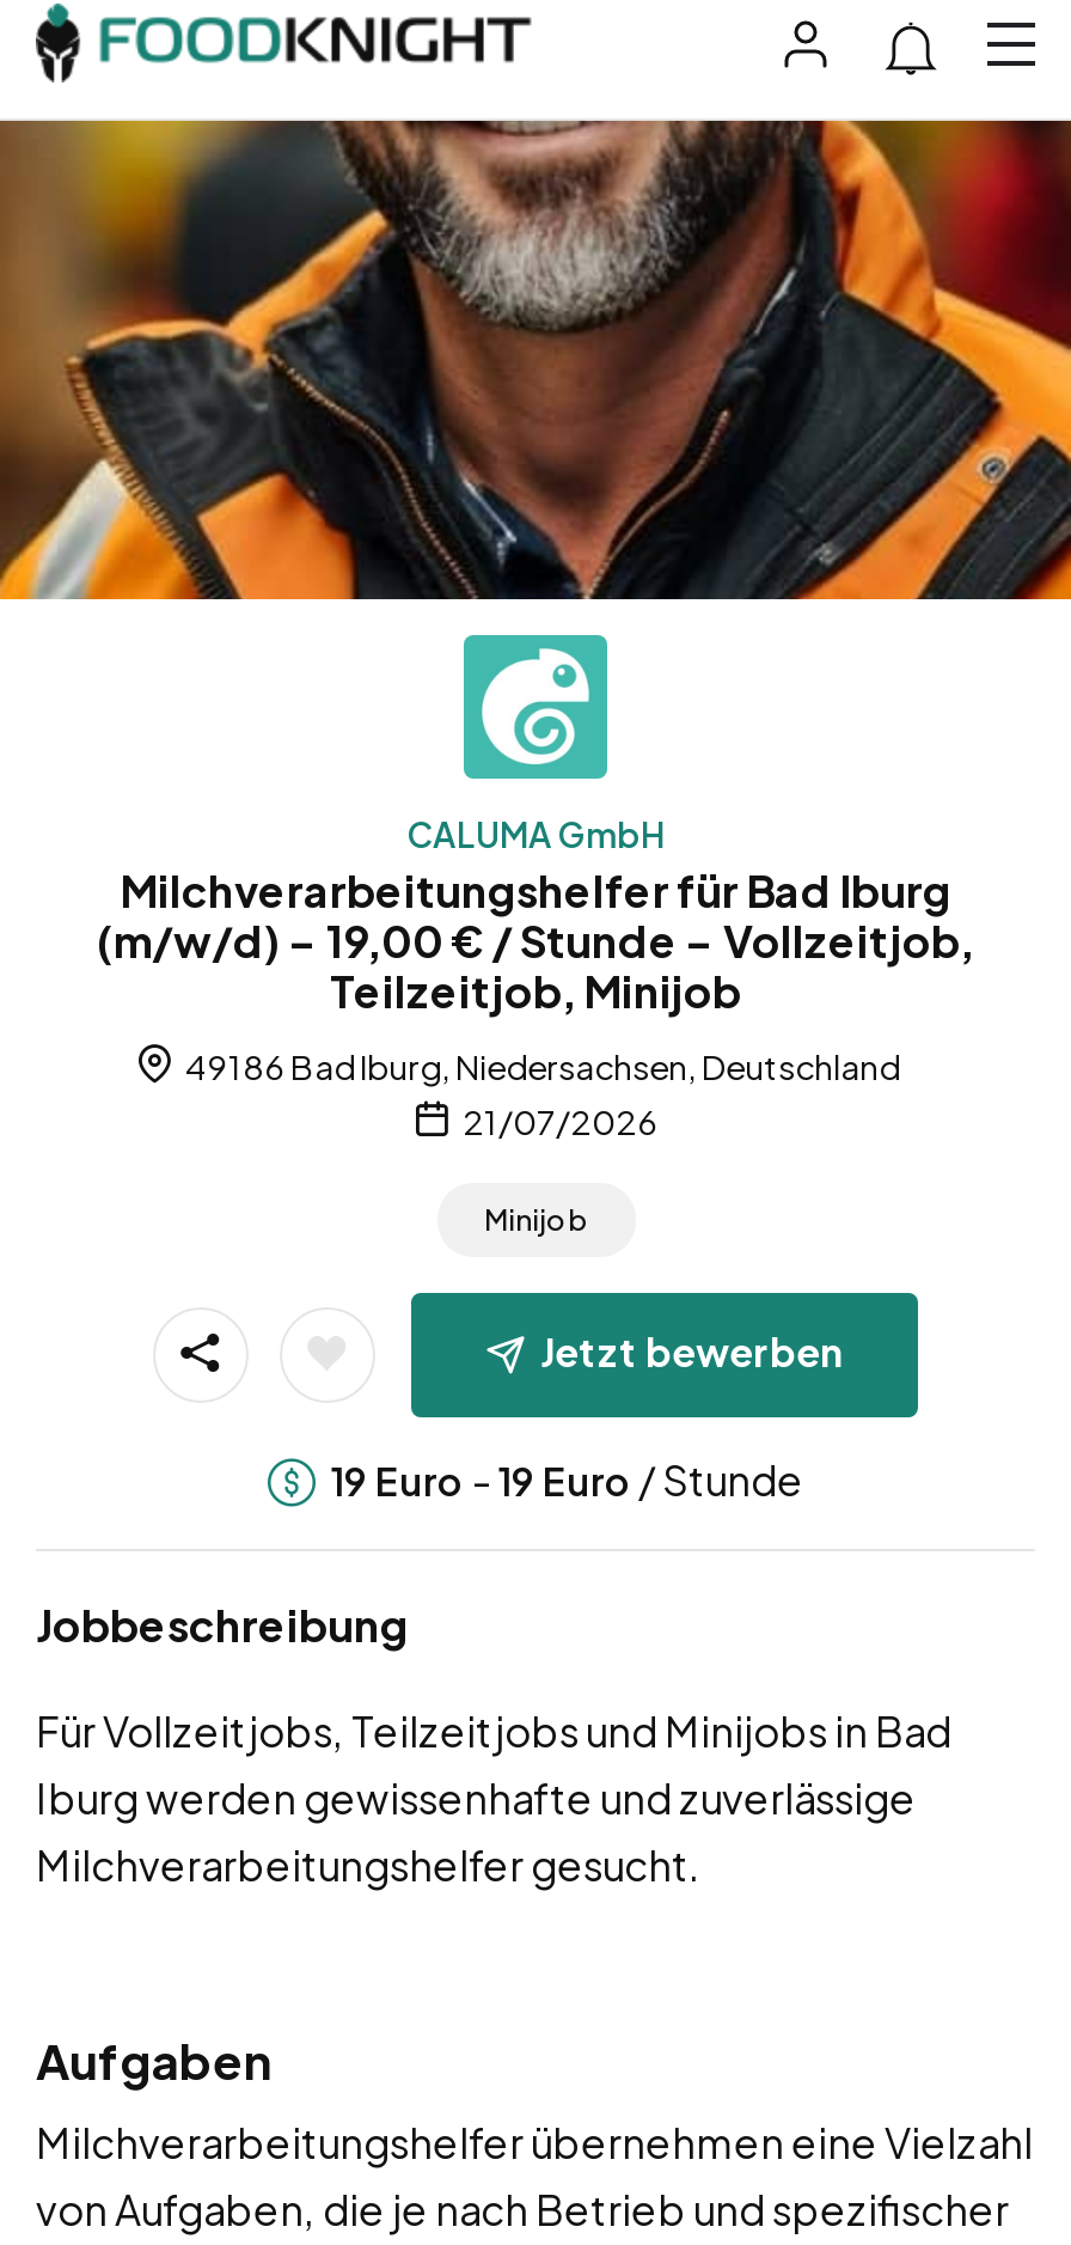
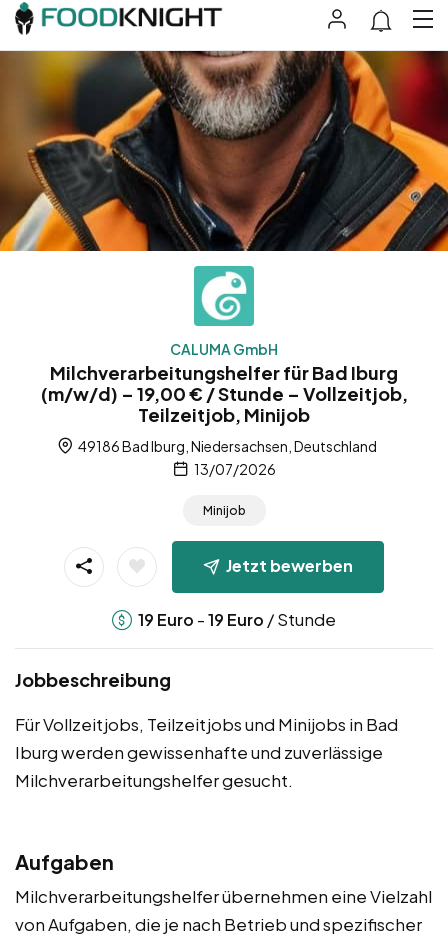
[458,1100,659,1143] 21/07/2026 -> [191,460,275,478] 13/07/2026

